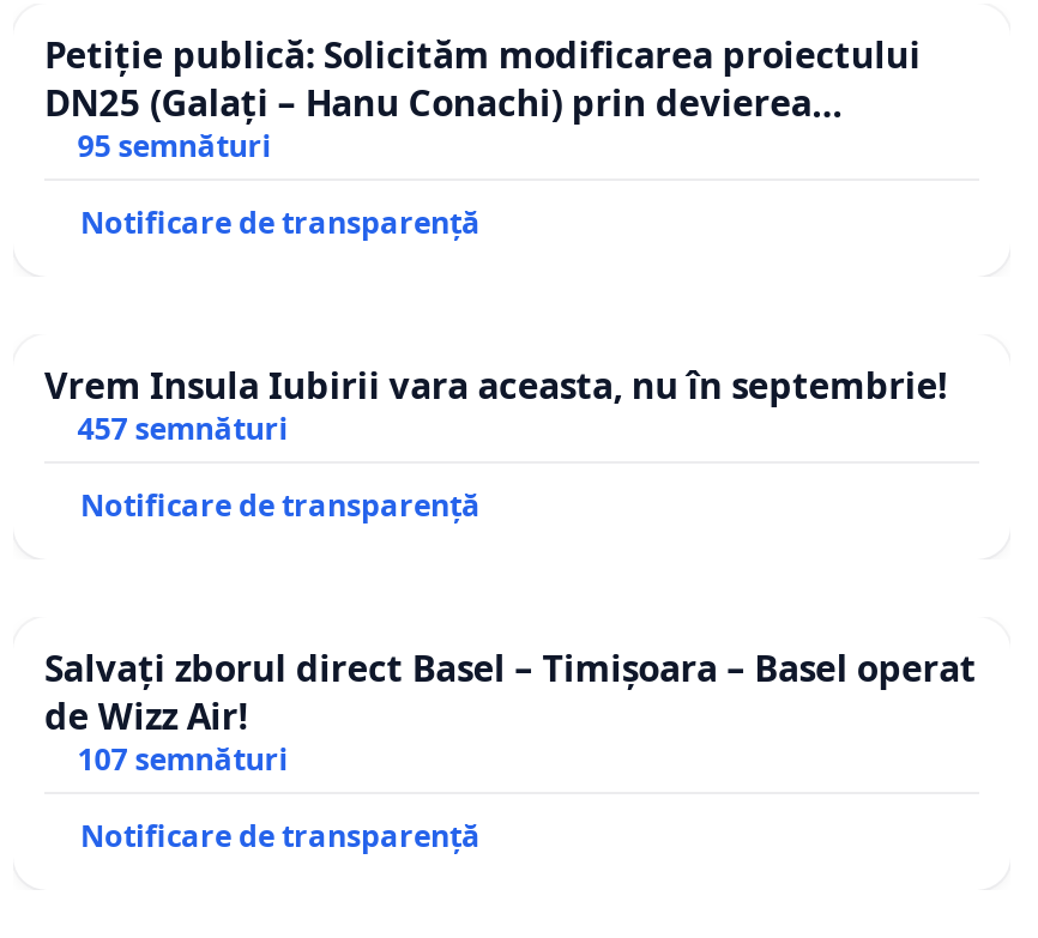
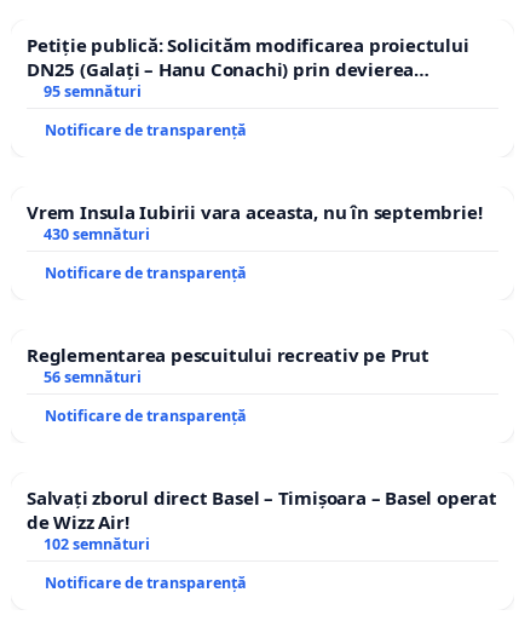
[77,409,288,450] 457 semnături -> [27,224,429,388] 430 semnături | Notificare de transparență | Reglementarea pescuitului recreativ pe Prut | 56 semnături
[77,740,288,781] 107 semnături -> [43,534,150,555] 102 semnături

